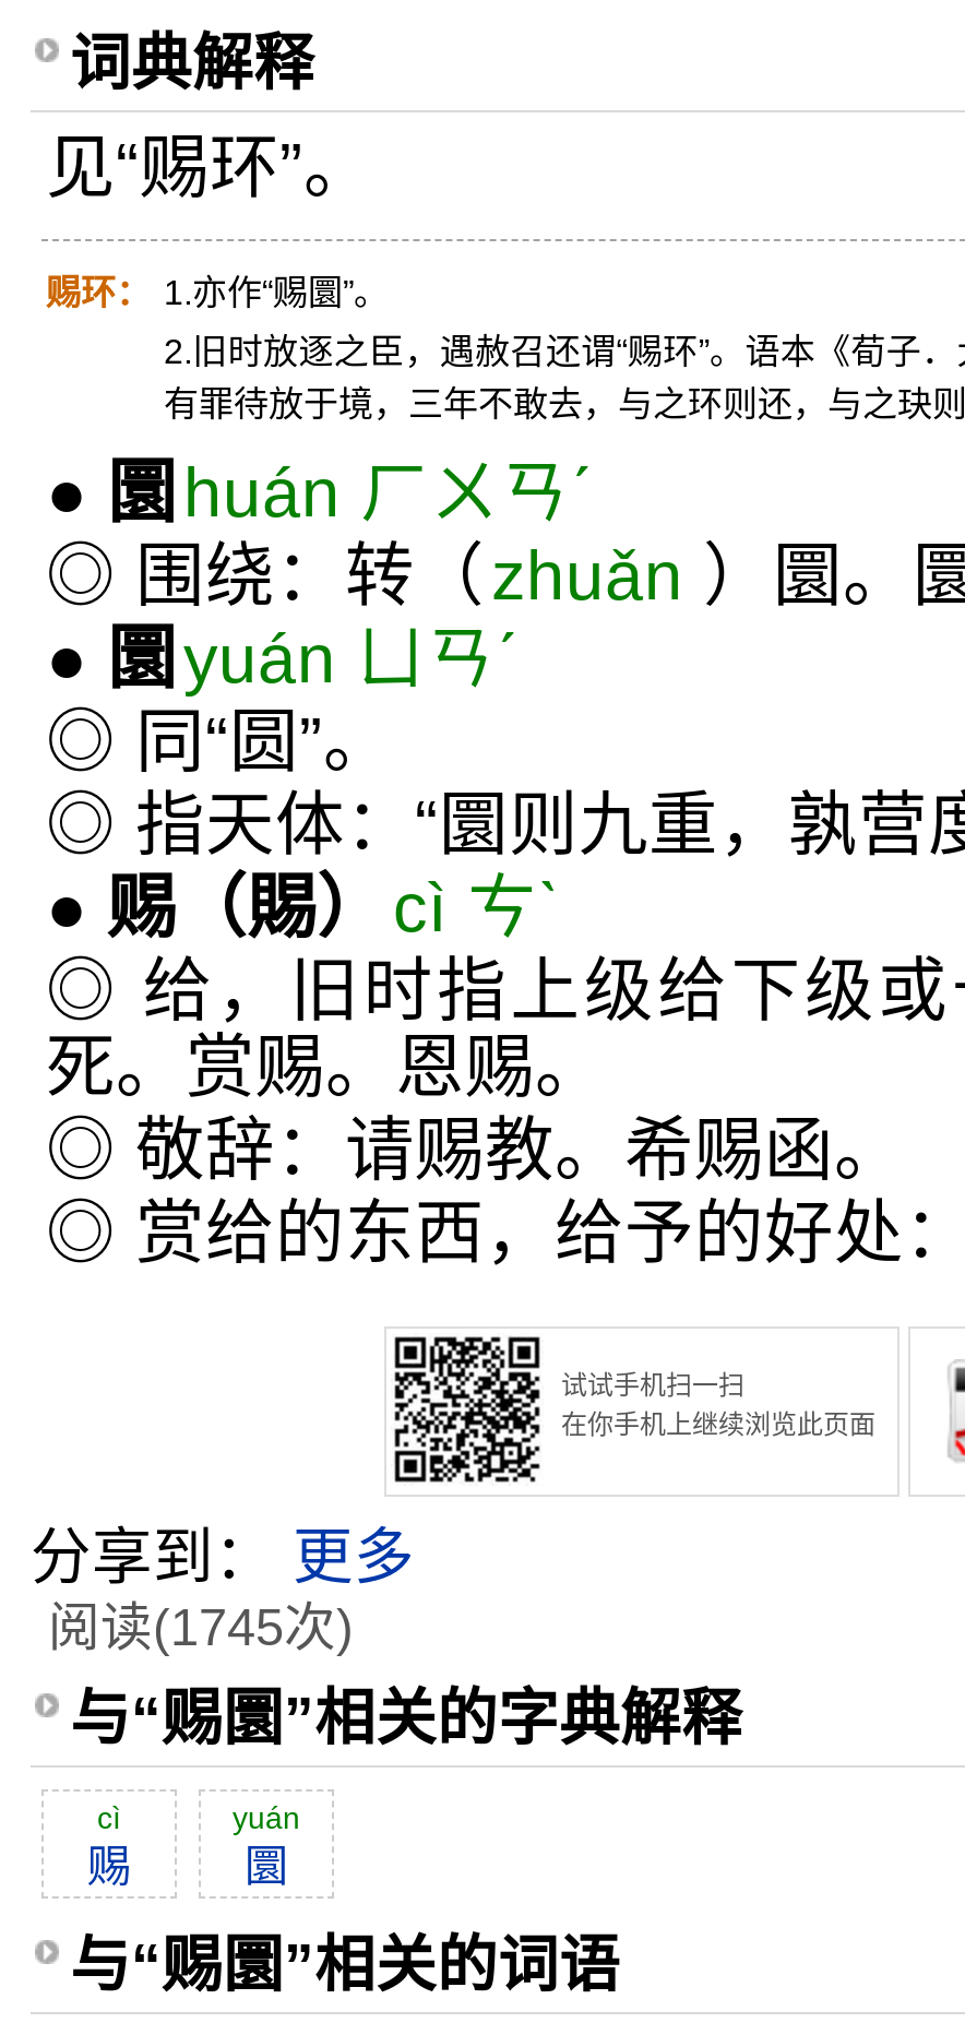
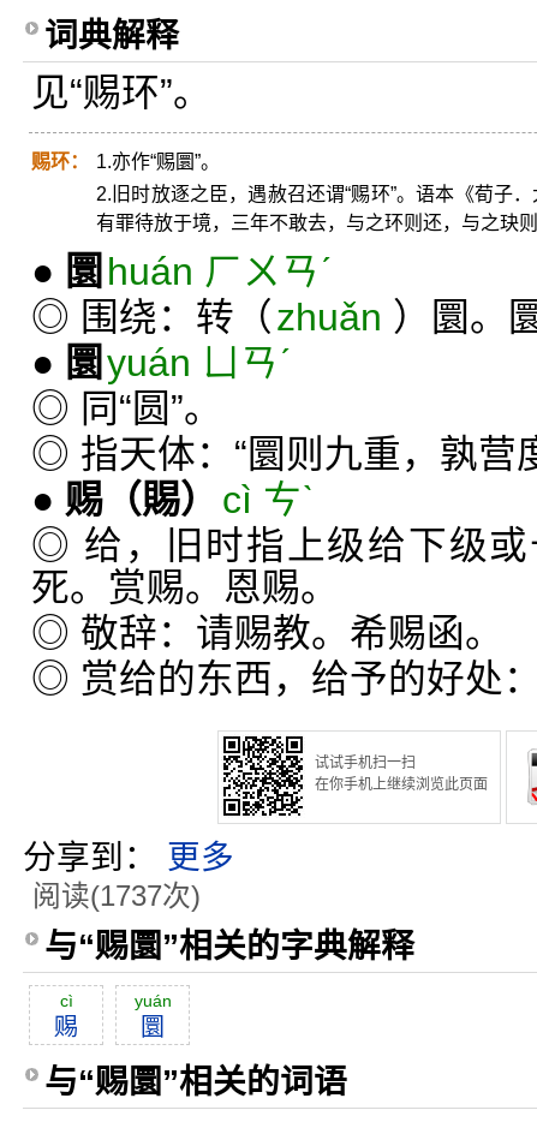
[48,1599,354,1656] 阅读(1745次) -> [32,881,201,912] 阅读(1737次)

